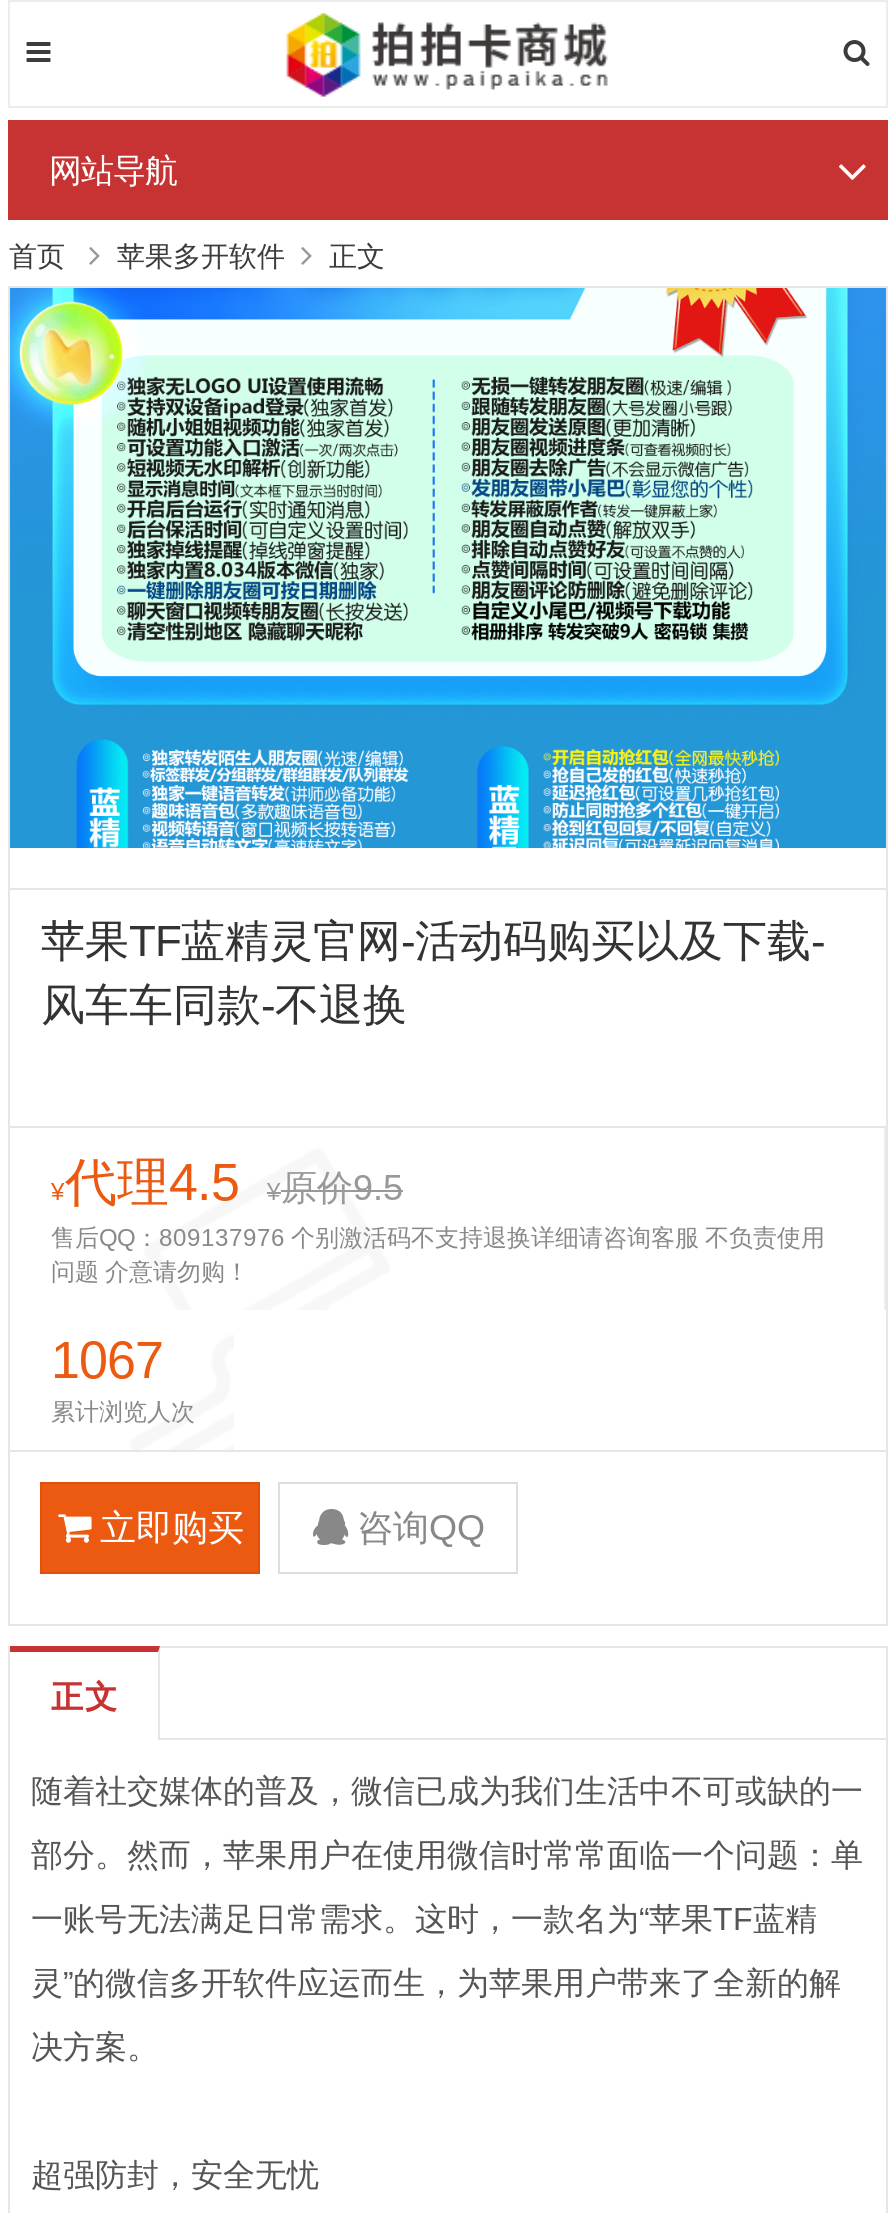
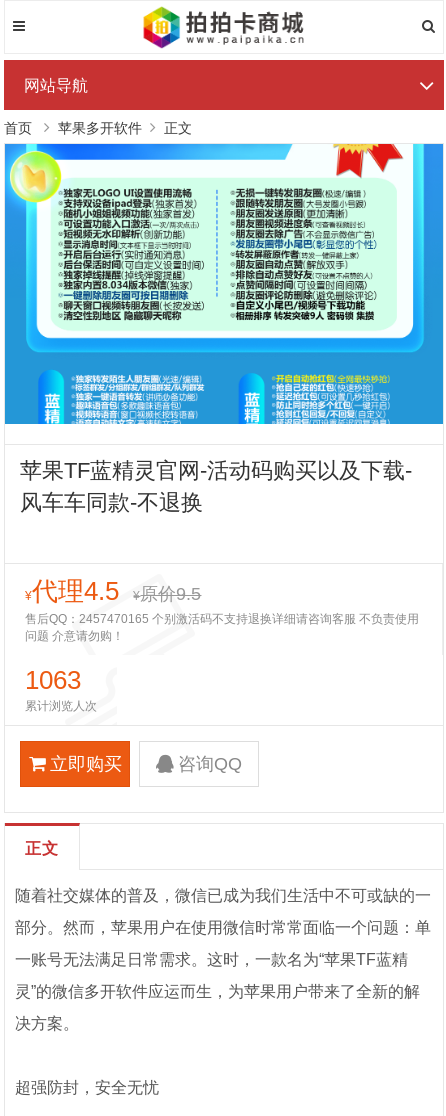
[51,1224,825,1252] 售后QQ：809137976 个别激活码不支持退换详细请咨询客服 不负责使用 -> [25,612,419,626] 售后QQ：2457470165 个别激活码不支持退换详细请咨询客服 不负责使用
[51,1330,163,1390] 1067 -> [25,665,81,695] 1063

